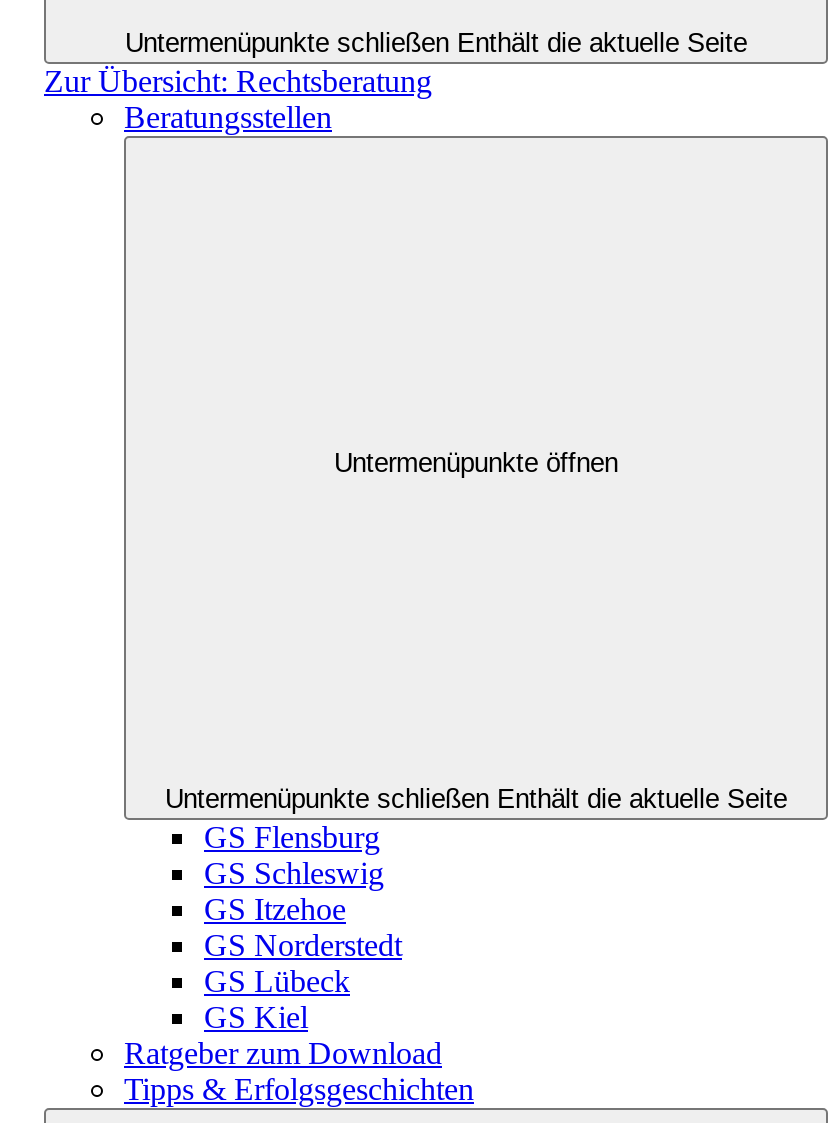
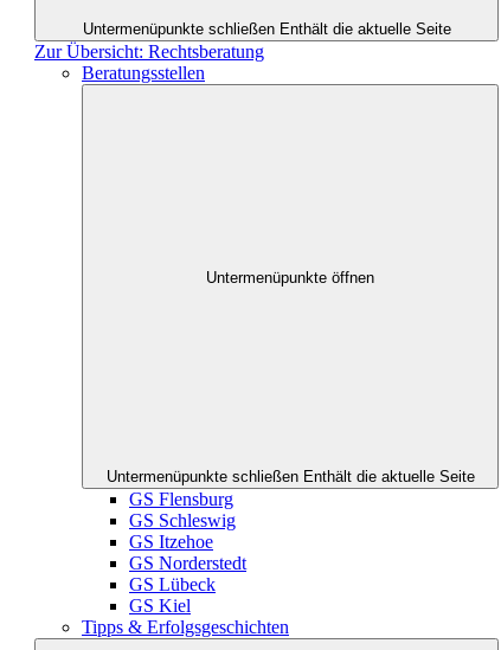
[124,1036,442,1070] Ratgeber zum Download -> none

